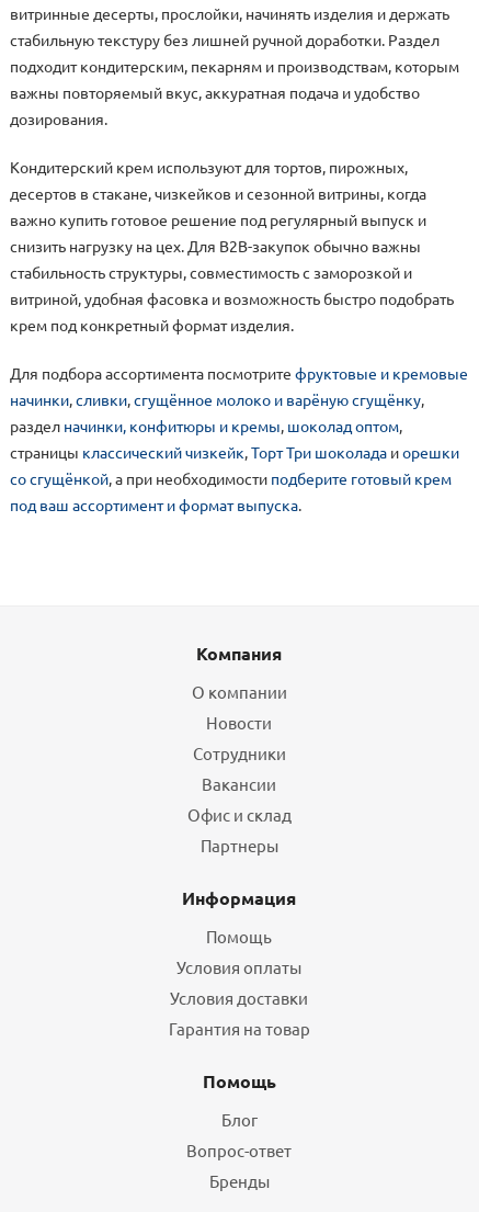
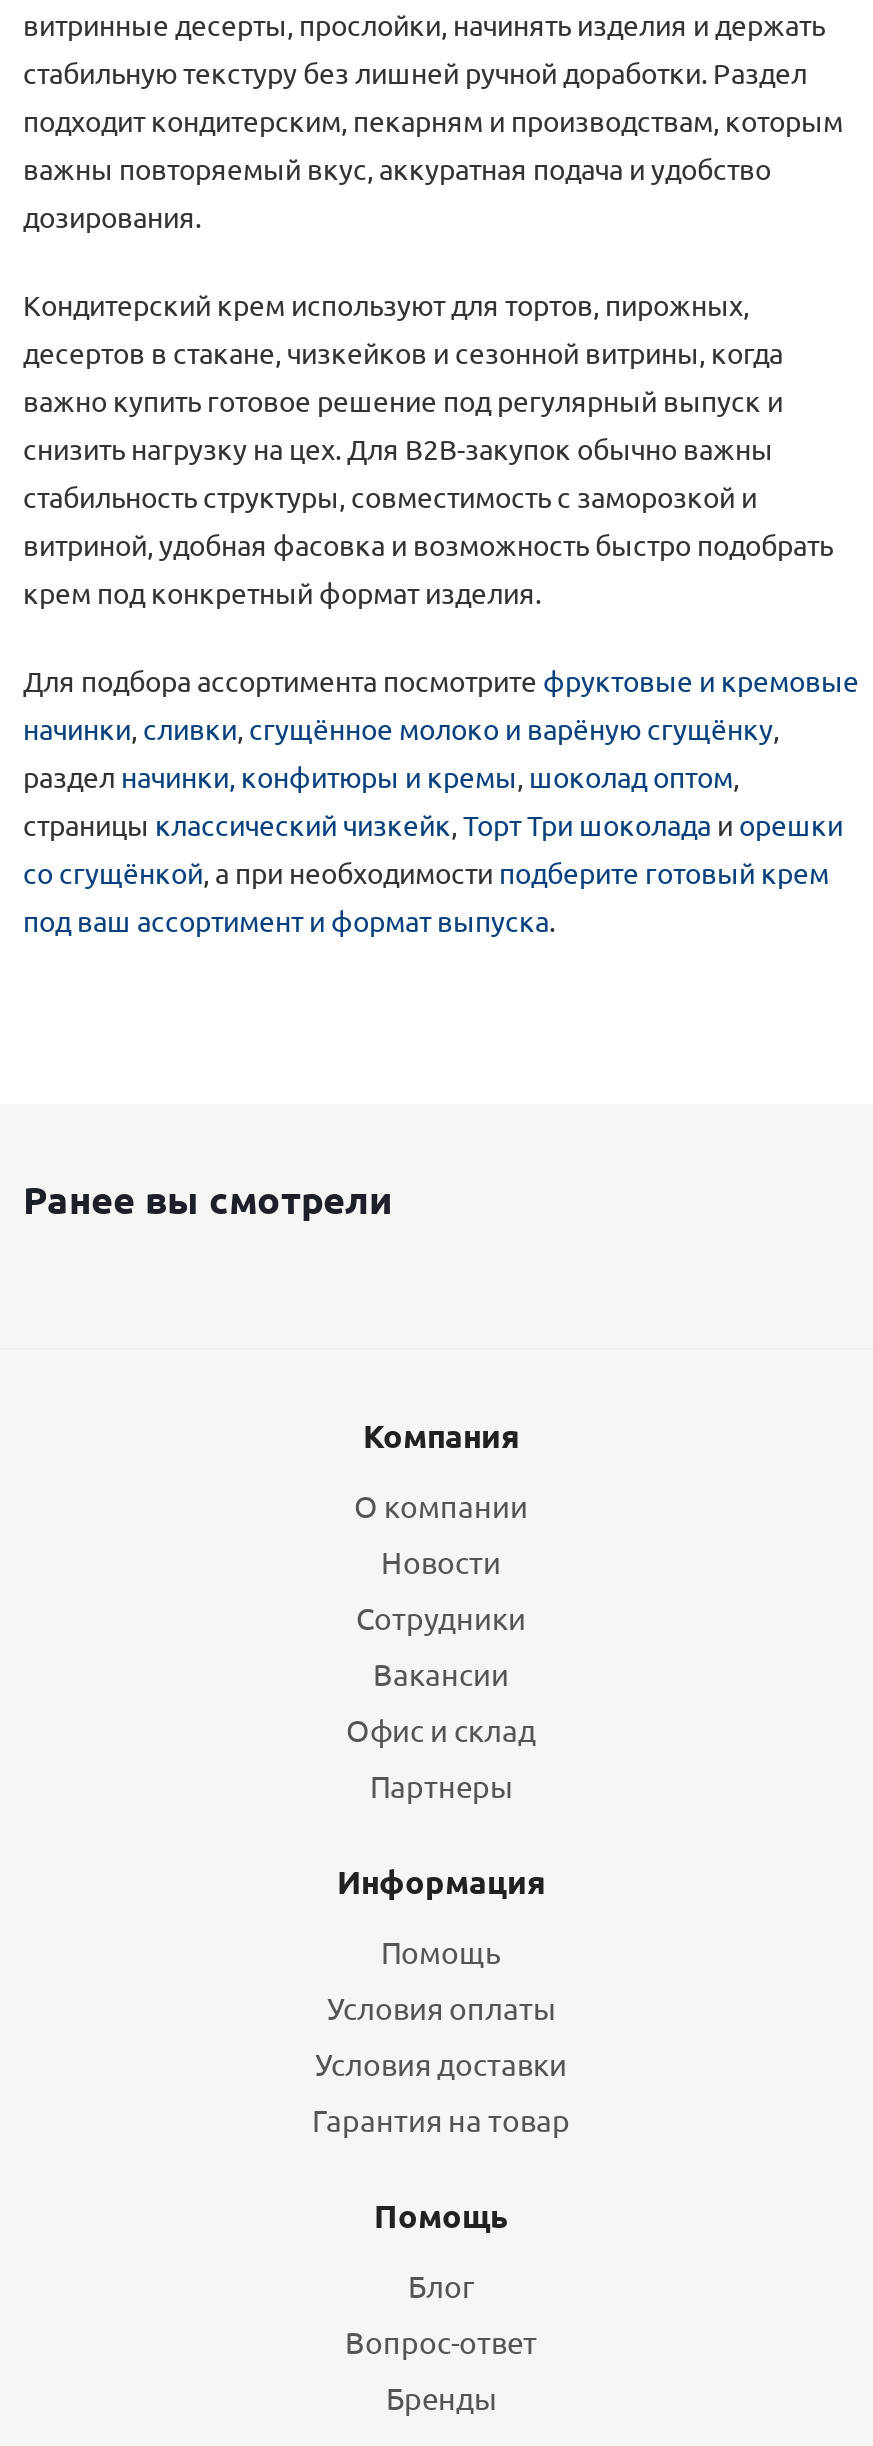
none -> [23,1174,393,1224] Ранее вы смотрели

